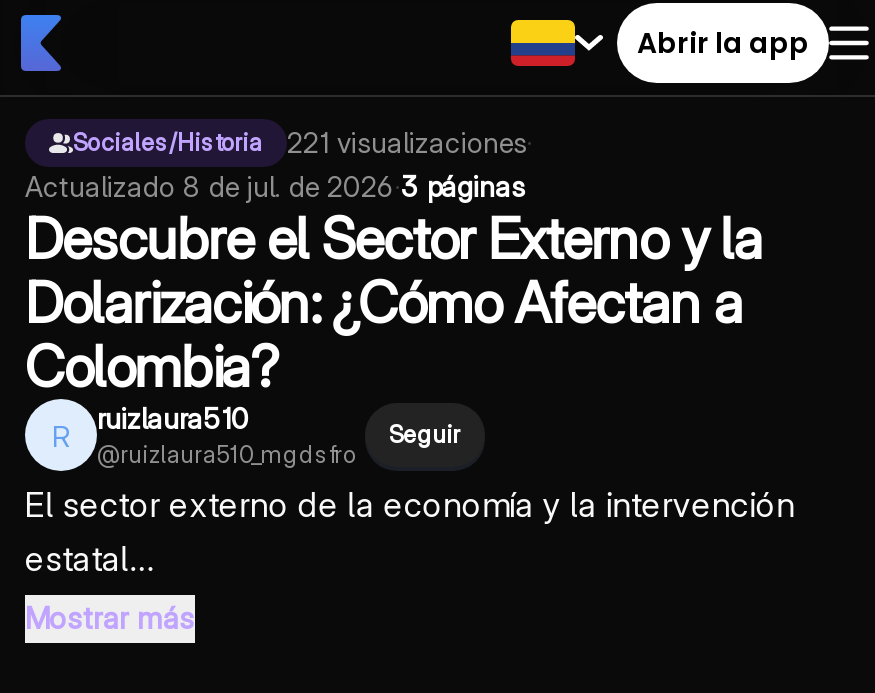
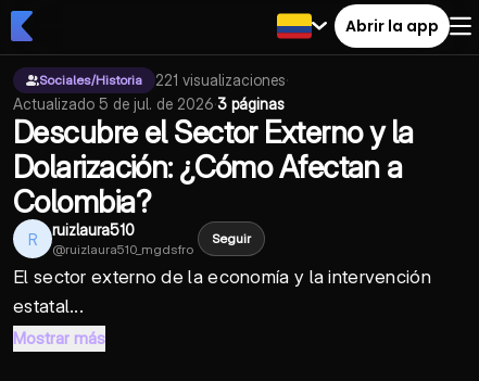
[25,169,525,203] Actualizado 8 de jul. de 2026 · 3 páginas -> [13,94,285,113] Actualizado 5 de jul. de 2026 · 3 páginas

